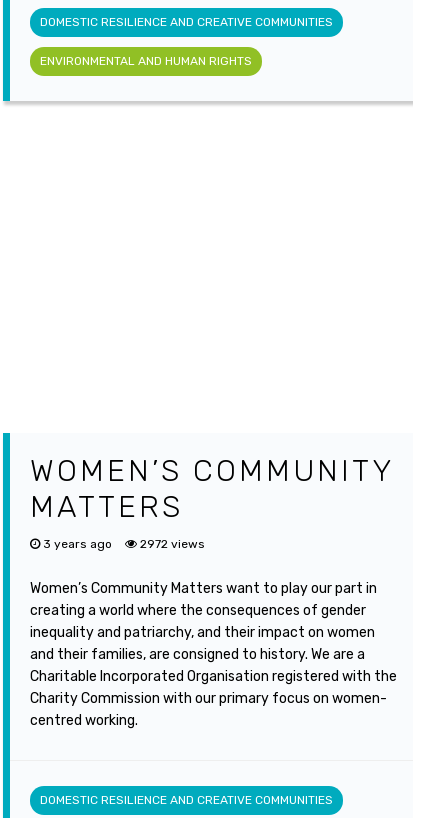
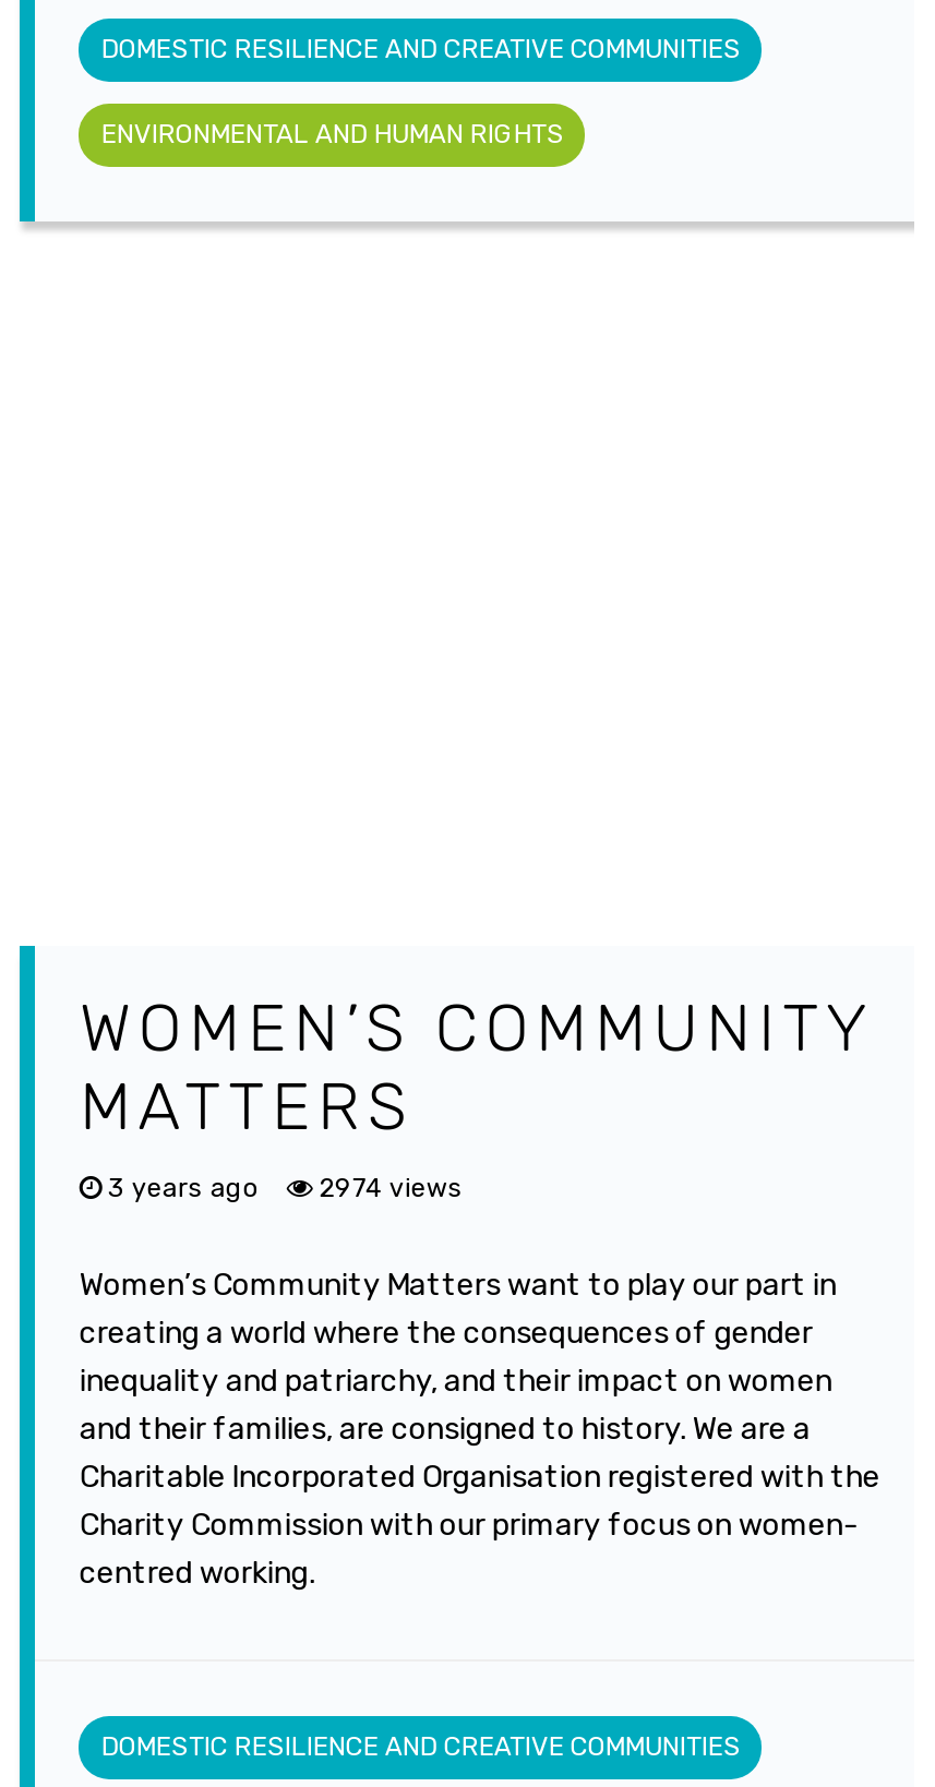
[43,537,205,551] 3 years ago 2972 views -> [108,1173,463,1203] 3 years ago 2974 views

